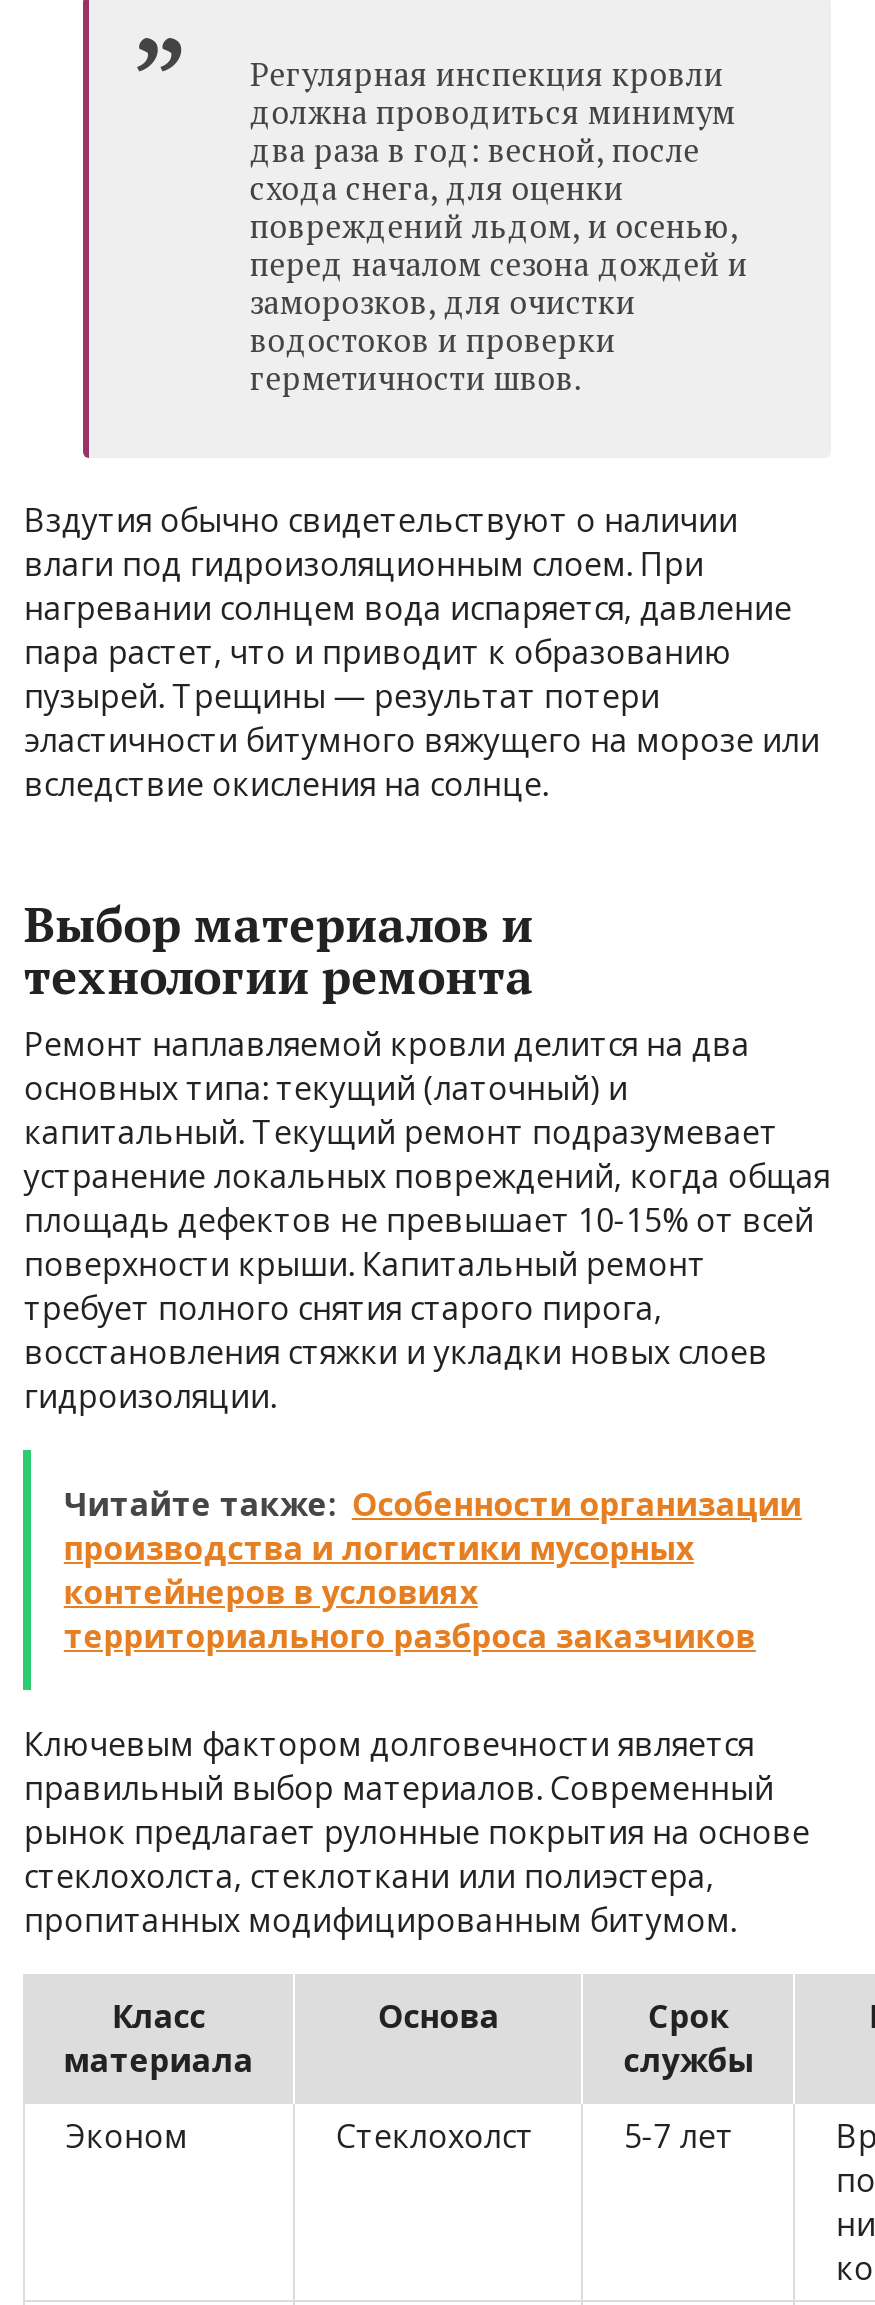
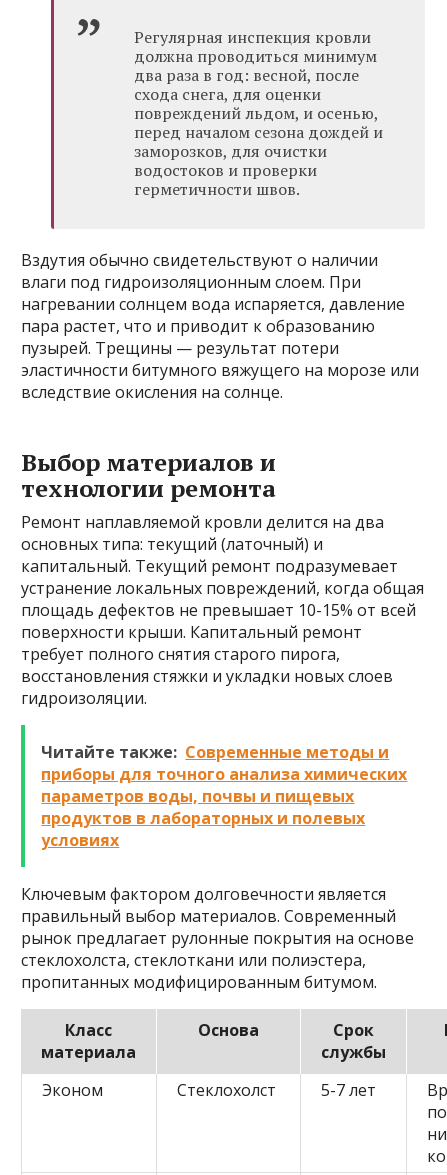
[64,1482,802,1658] Читайте также: Особенности организации | производства и логистики мусорных | контейнеров в условиях | территориального разброса заказчиков -> [41,741,407,851] Читайте также: Современные методы и | приборы для точного анализа химических | параметров воды, почвы и пищевых | продуктов в лабораторных и полевых | условиях

